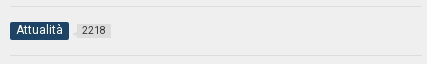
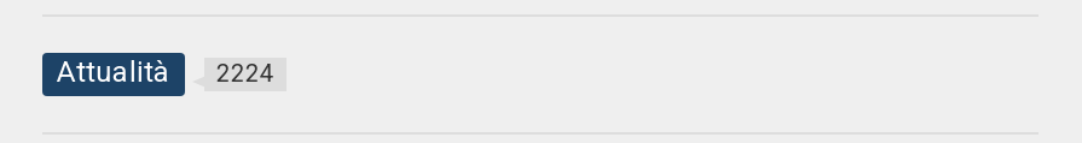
[16,23,106,37] Attualità 2218 -> [57,56,274,90] Attualità 2224

